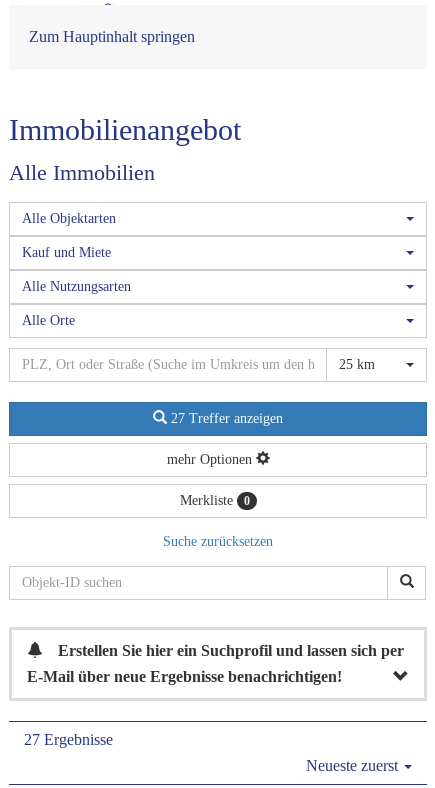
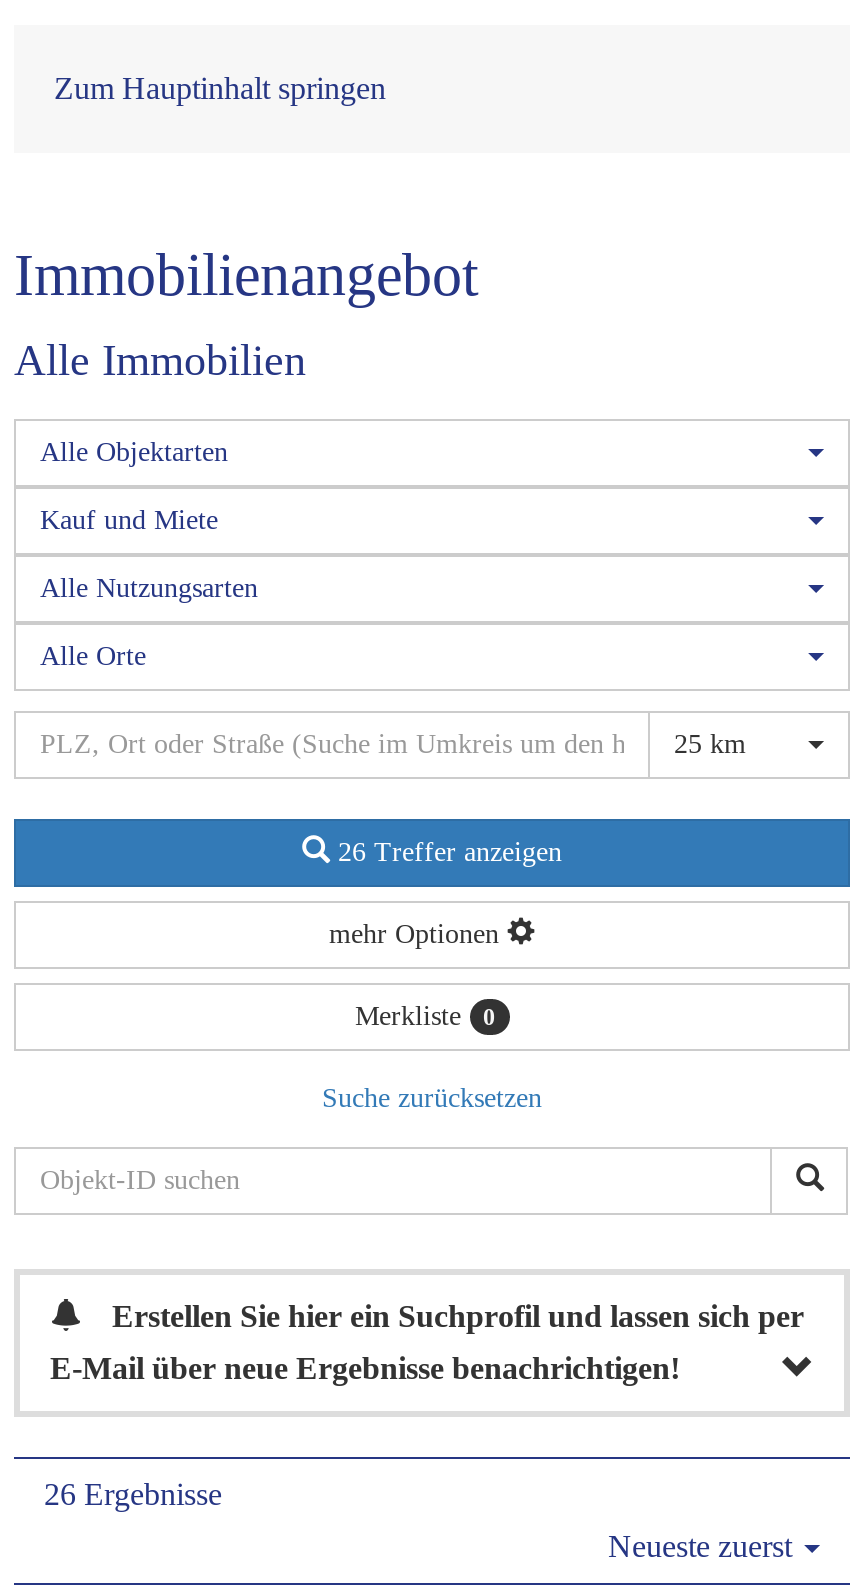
[171,411,283,426] 27 Treffer anzeigen -> [338,837,562,867] 26 Treffer anzeigen
[24,731,113,748] 27 Ergebnisse -> [44,1477,222,1511] 26 Ergebnisse

